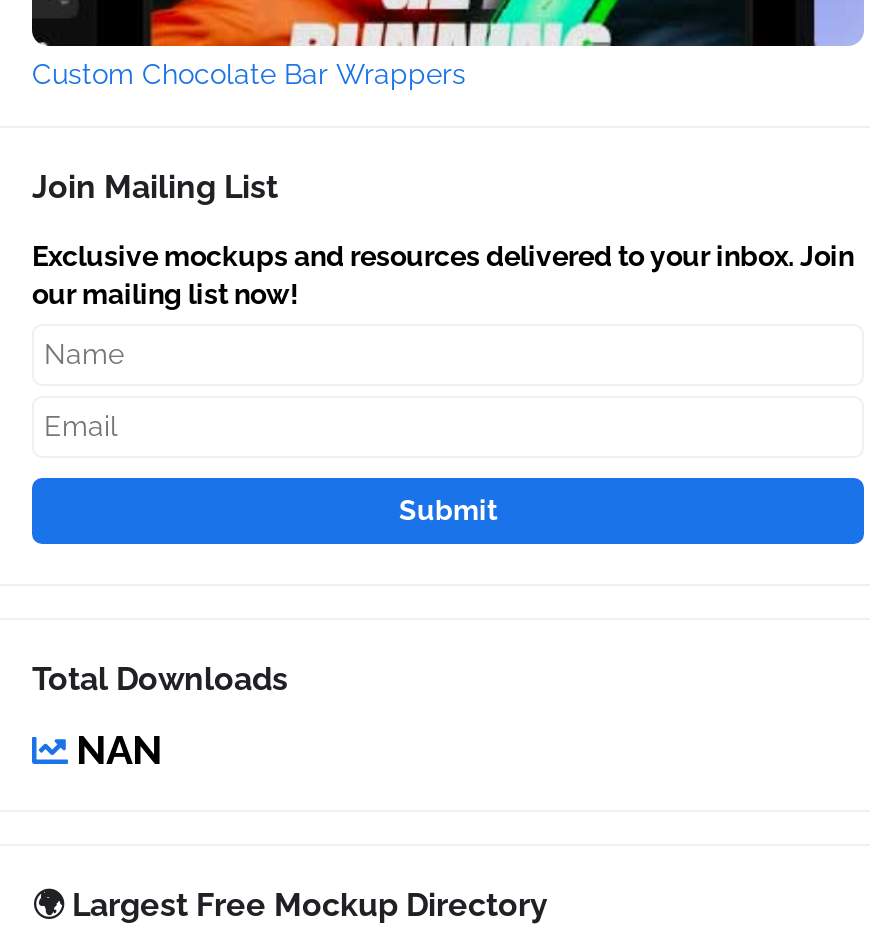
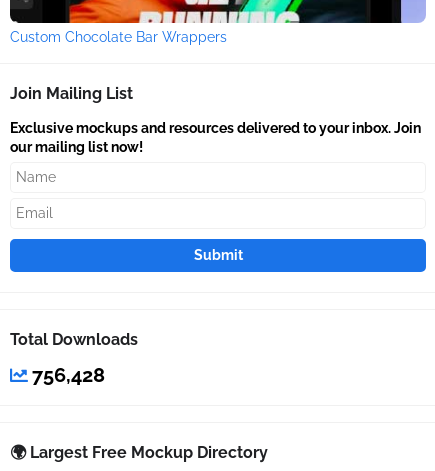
[76,725,162,773] NAN -> [32,362,105,386] 756,428

